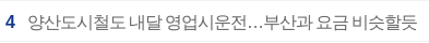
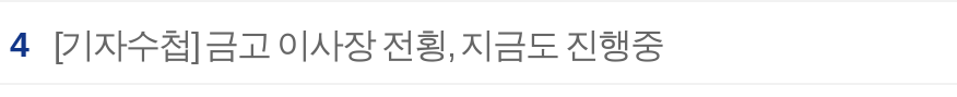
[27,13,417,31] 양산도시철도 내달 영업시운전…부산과 요금 비슷할듯 -> [54,26,663,63] [기자수첩] 금고 이사장 전횡, 지금도 진행중

